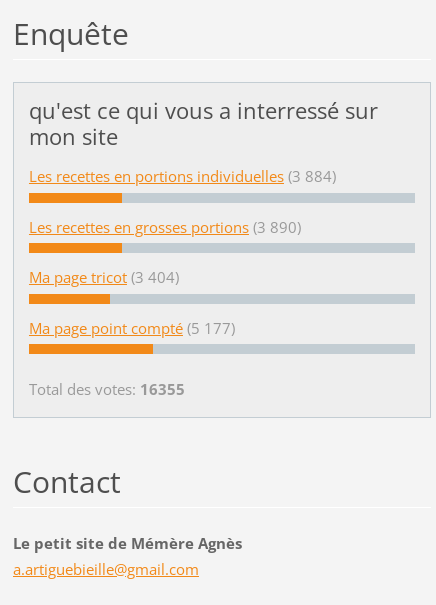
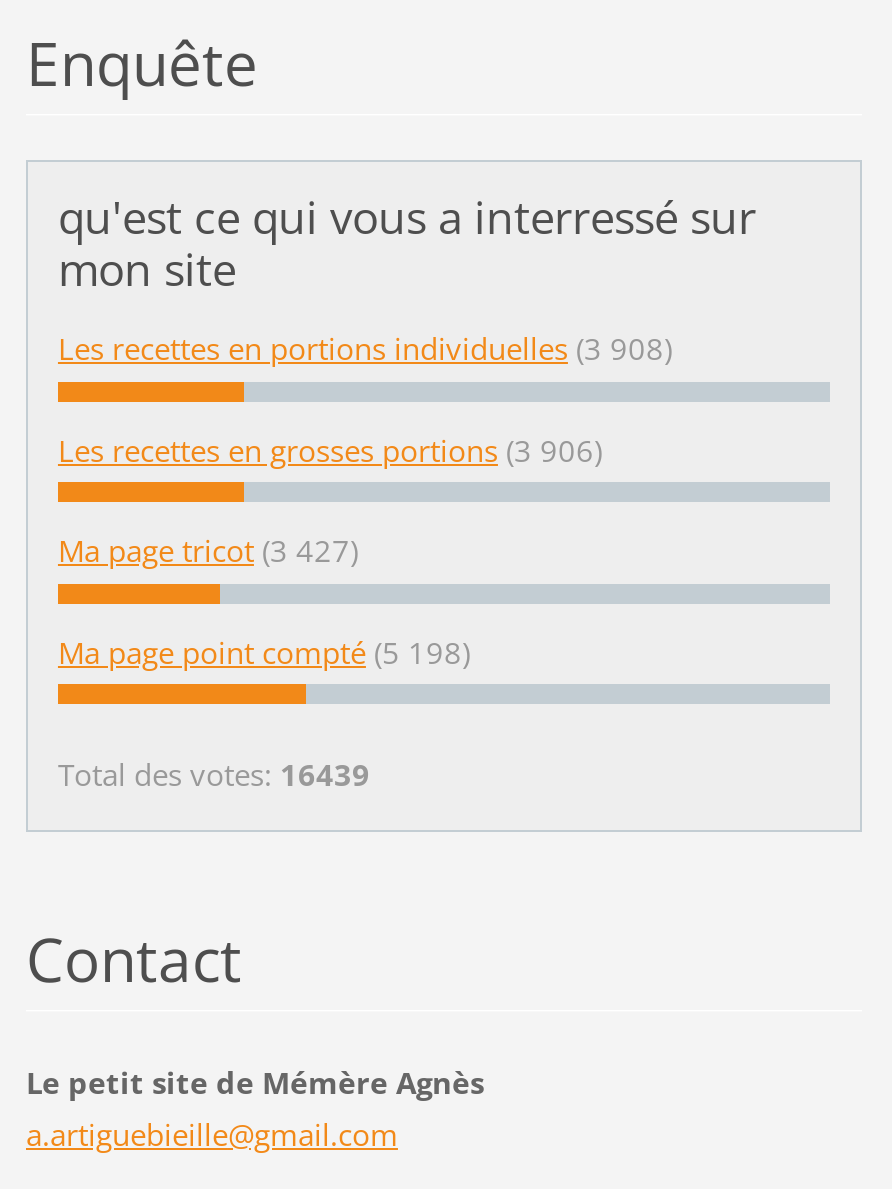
[29,166,336,186] Les recettes en portions individuelles (3 884) -> [58,328,672,368] Les recettes en portions individuelles (3 908)
[29,217,301,237] Les recettes en grosses portions (3 890) -> [58,429,602,469] Les recettes en grosses portions (3 906)
[29,267,179,287] Ma page tricot (3 404) -> [58,530,358,570] Ma page tricot (3 427)
[29,317,235,337] Ma page point compté (5 177) -> [58,631,470,671] Ma page point compté (5 198)
[29,379,185,399] Total des votes: 16355 -> [58,755,370,795] Total des votes: 16439

